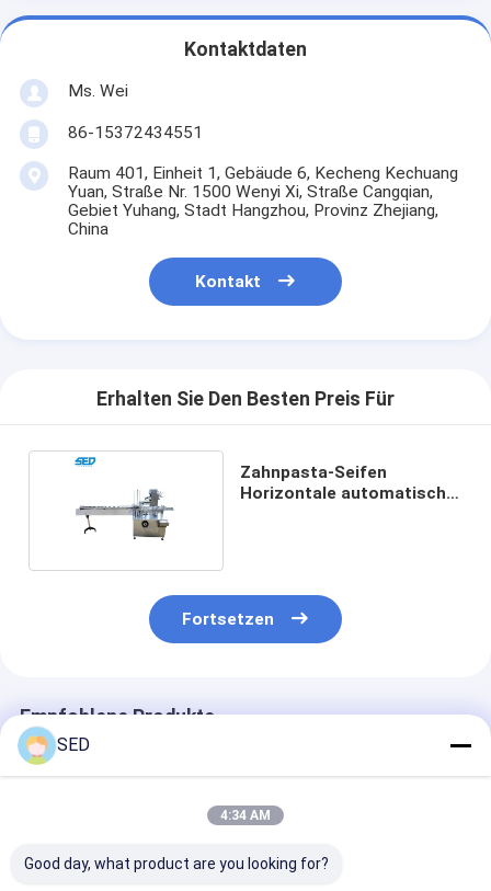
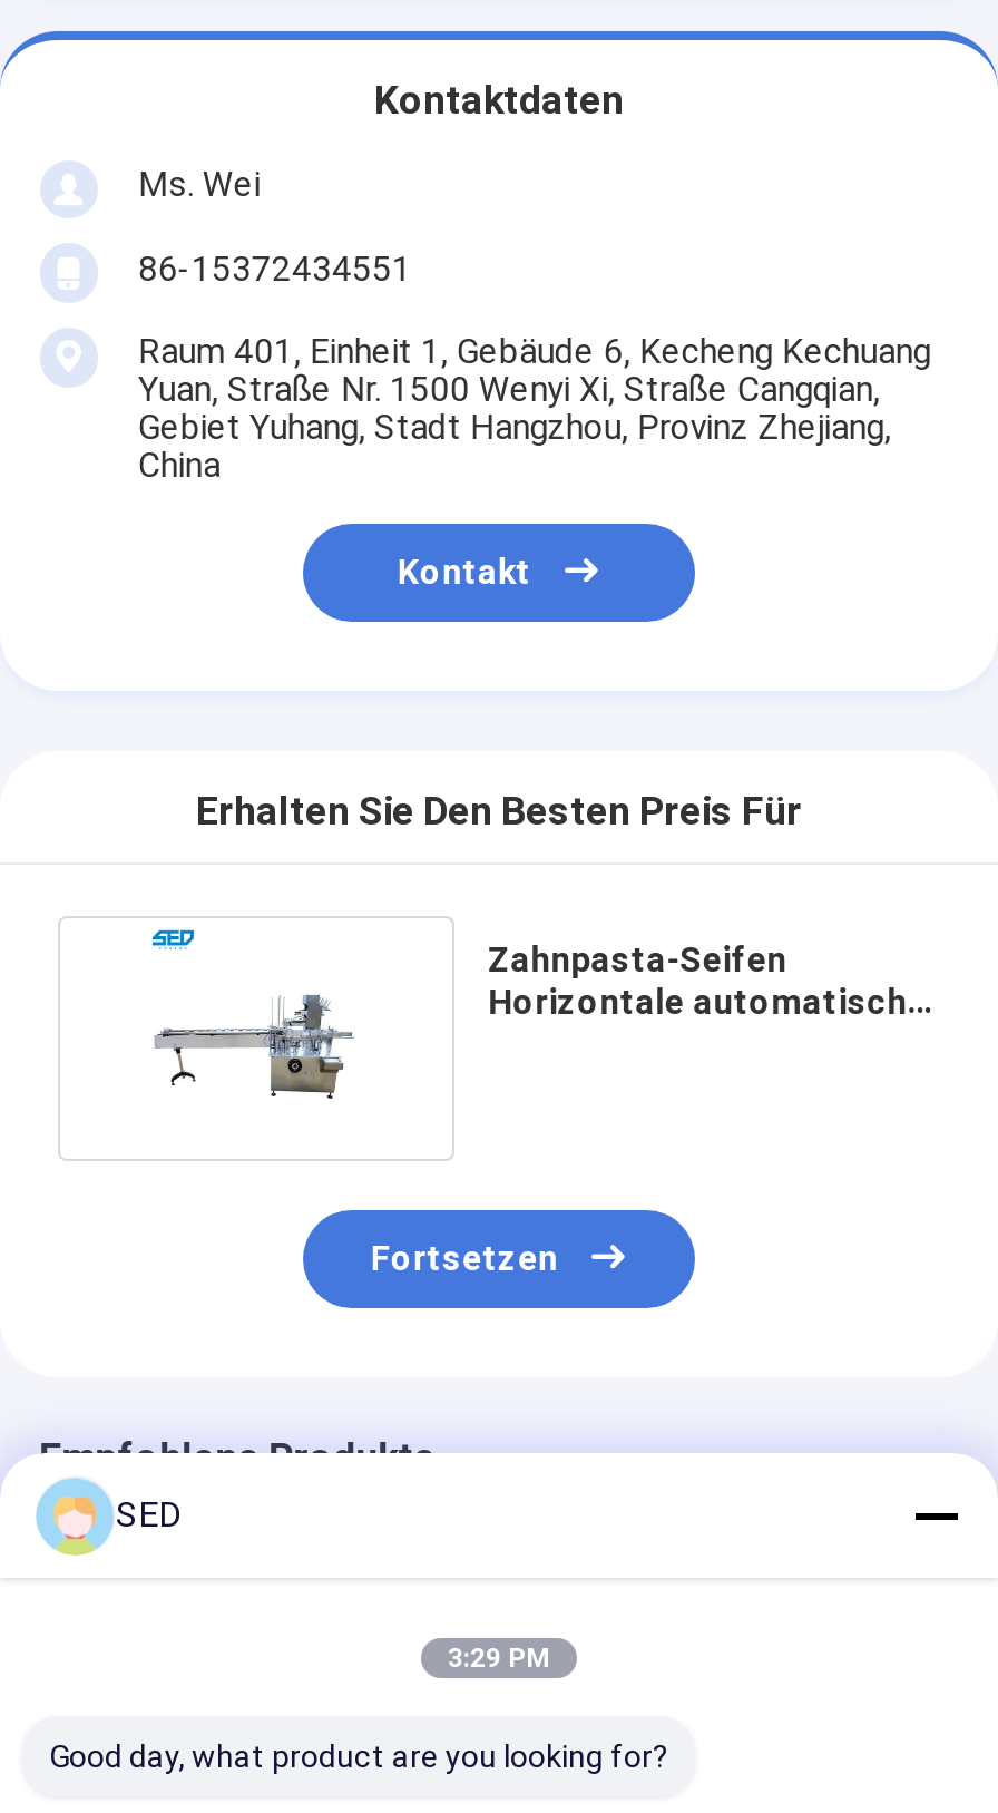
[220,808,271,823] 4:34 AM -> [448,1643,550,1674] 3:29 PM

